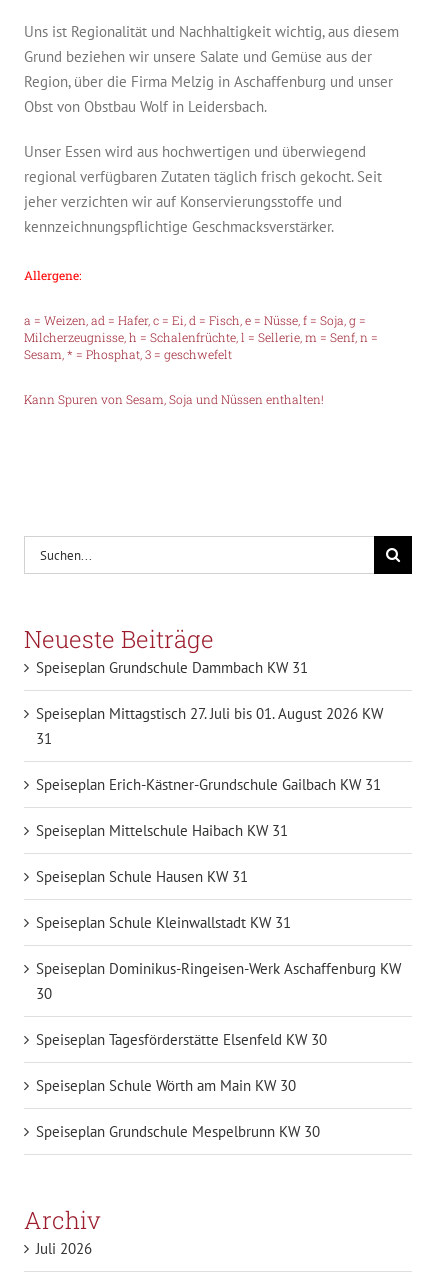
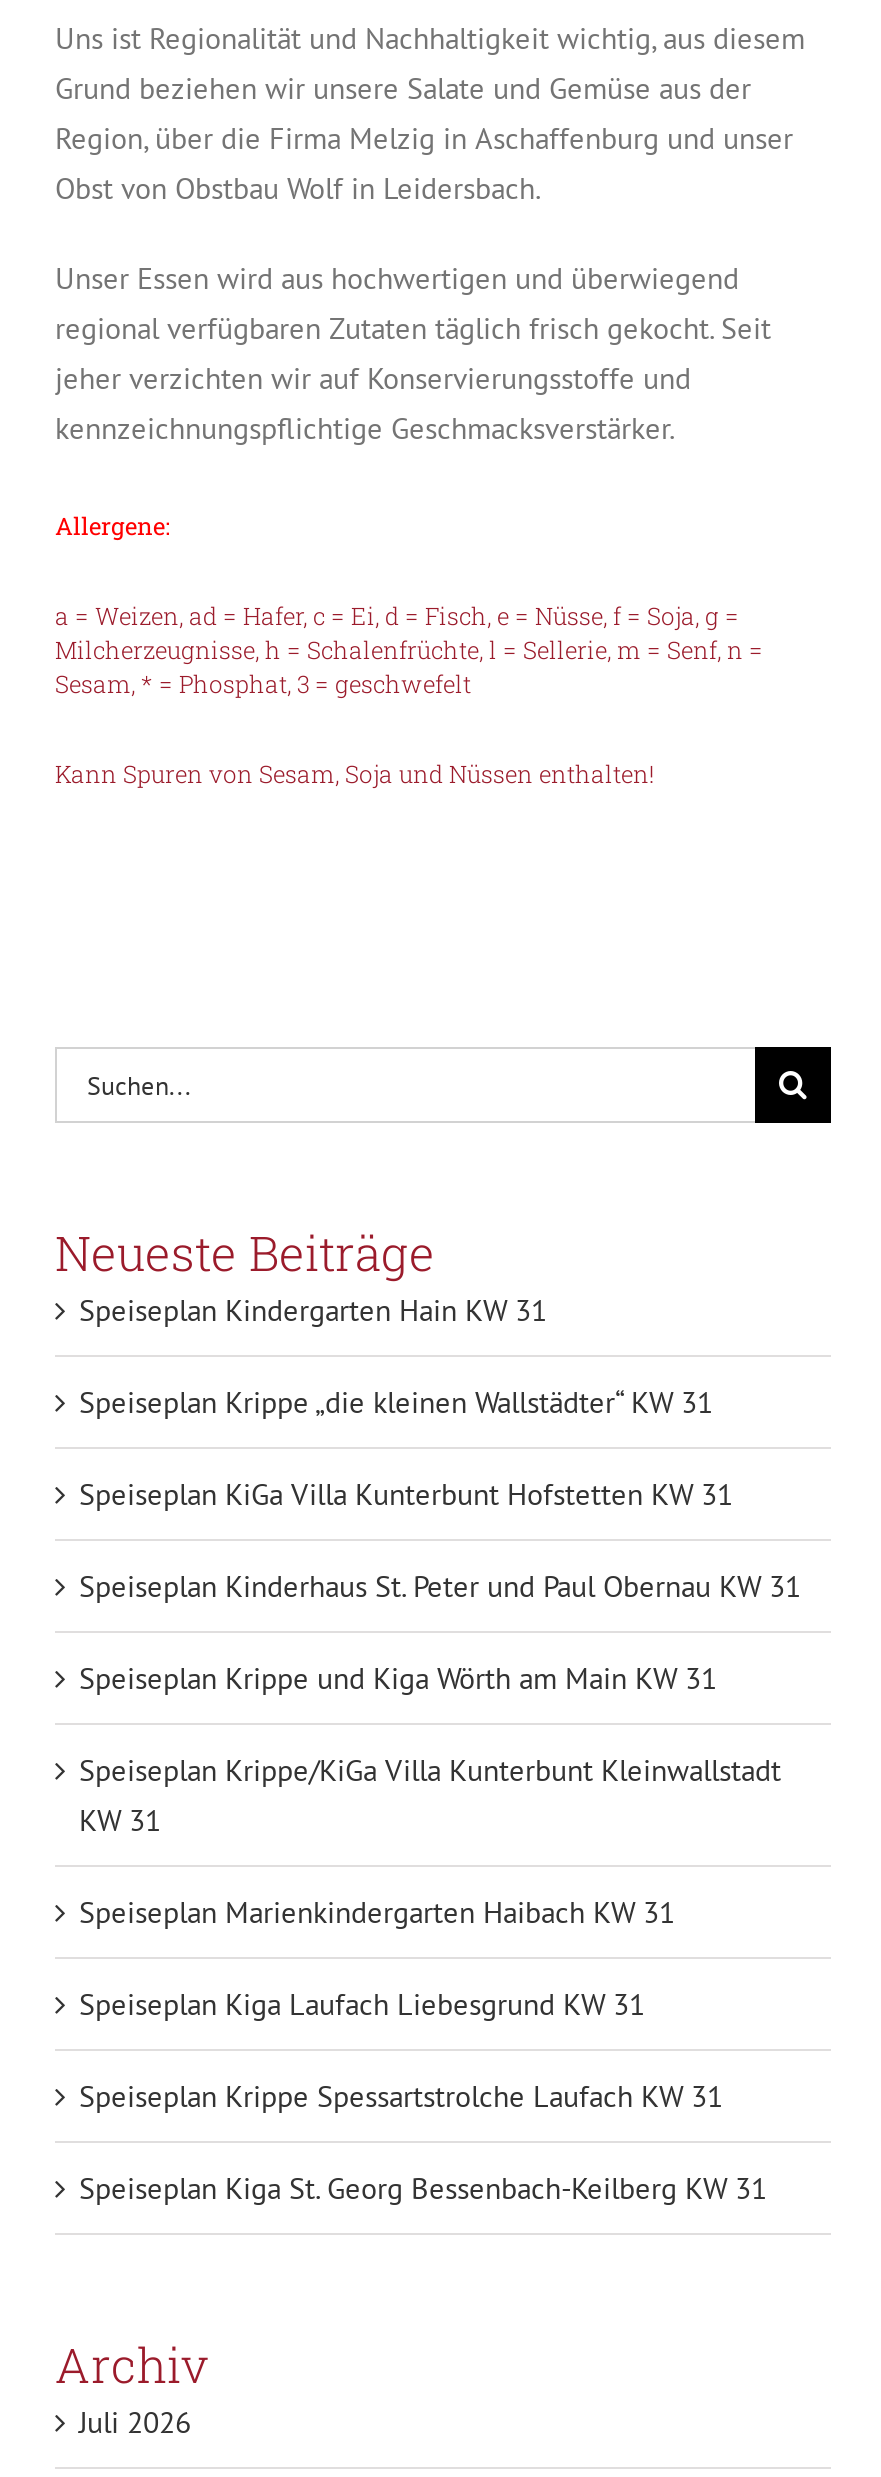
[36,658,308,677] Speiseplan Grundschule Dammbach KW 31 -> [79,1291,547,1329] Speiseplan Kindergarten Hain KW 31
[36,704,383,748] Speiseplan Mittagstisch 27. Juli bis 01. August 2026 KW | 31 -> [79,1383,713,1421] Speiseplan Krippe „die kleinen Wallstädter“ KW 31
[36,775,381,794] Speiseplan Erich-Kästner-Grundschule Gailbach KW 31 -> [79,1475,733,1513] Speiseplan KiGa Villa Kunterbunt Hofstetten KW 31
[36,821,288,840] Speiseplan Mittelschule Haibach KW 31 -> [79,1567,801,1605] Speiseplan Kinderhaus St. Peter und Paul Obernau KW 31
[36,867,248,886] Speiseplan Schule Hausen KW 31 -> [79,1659,717,1697] Speiseplan Krippe und Kiga Wörth am Main KW 31
[36,913,291,932] Speiseplan Schule Kleinwallstadt KW 31 -> [79,1751,781,1839] Speiseplan Krippe/KiGa Villa Kunterbunt Kleinwallstadt | KW 31
[36,959,401,1003] Speiseplan Dominikus-Ringeisen-Werk Aschaffenburg KW | 30 -> [79,1893,675,1931] Speiseplan Marienkindergarten Haibach KW 31
[36,1030,327,1049] Speiseplan Tagesförderstätte Elsenfeld KW 30 -> [79,1985,645,2023] Speiseplan Kiga Laufach Liebesgrund KW 31
[36,1076,296,1095] Speiseplan Schule Wörth am Main KW 30 -> [79,2077,723,2115] Speiseplan Krippe Spessartstrolche Laufach KW 31
[36,1122,320,1141] Speiseplan Grundschule Mespelbrunn KW 30 -> [79,2169,767,2207] Speiseplan Kiga St. Georg Bessenbach-Keilberg KW 31

